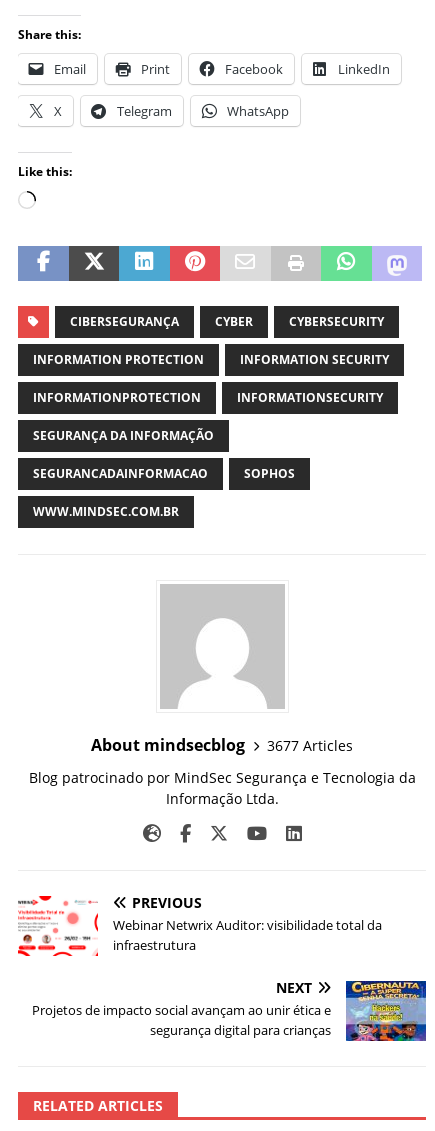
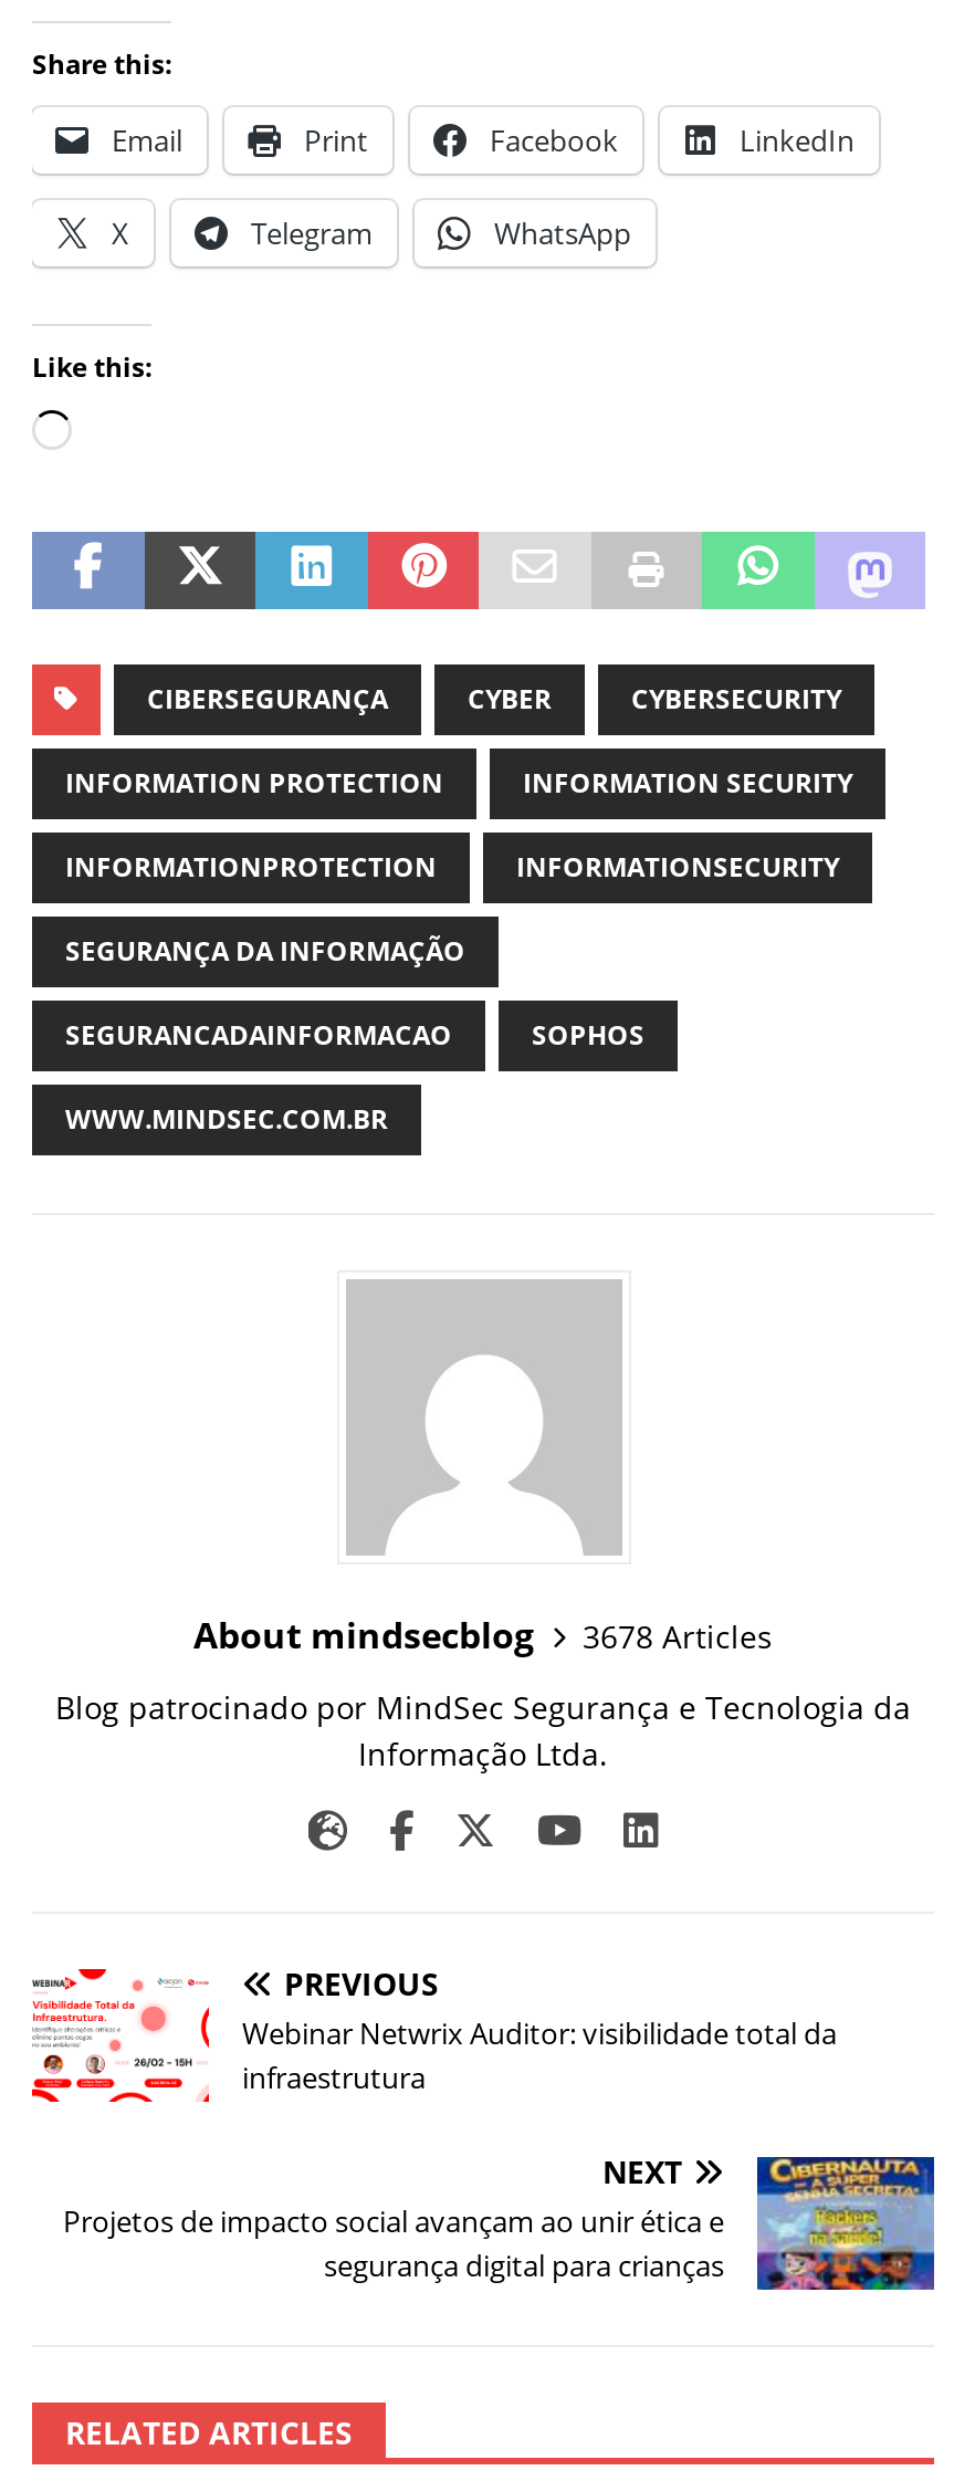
[91,734,353,756] About mindsecblog 3677 Articles -> [193,1611,773,1660] About mindsecblog 3678 Articles

